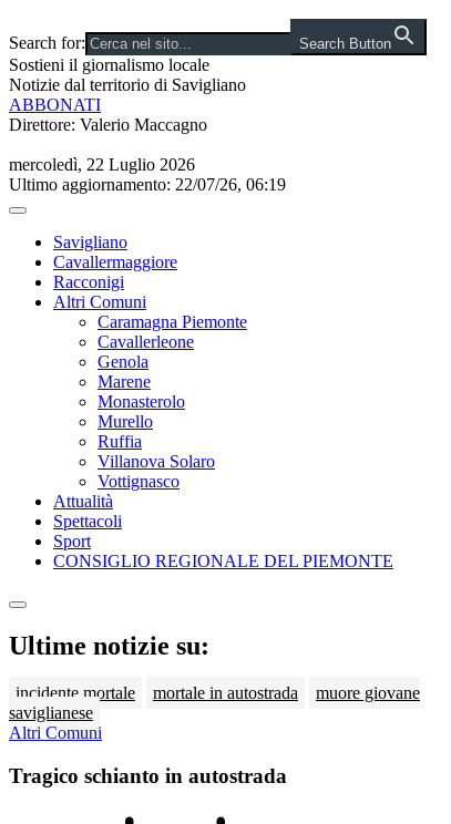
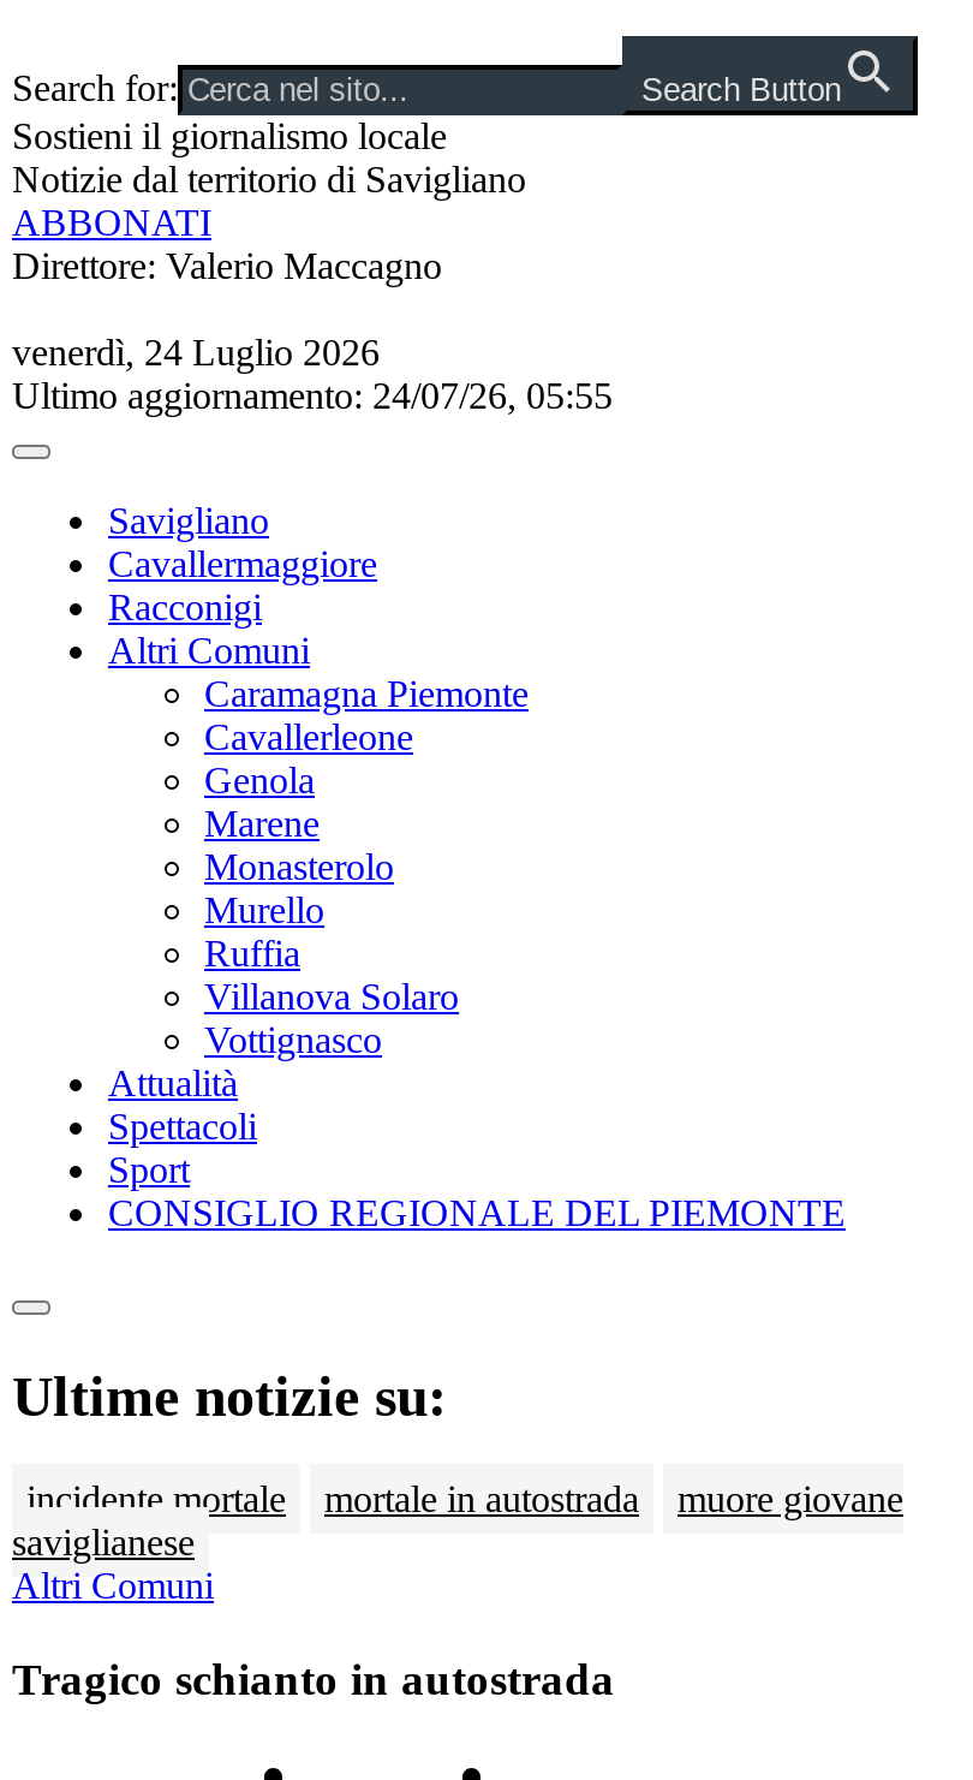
[9,155,195,174] mercoledì, 22 Luglio 2026 -> [12,332,380,373] venerdì, 24 Luglio 2026
[9,175,286,194] Ultimo aggiornamento: 22/07/26, 06:19 -> [12,375,613,416] Ultimo aggiornamento: 24/07/26, 05:55

